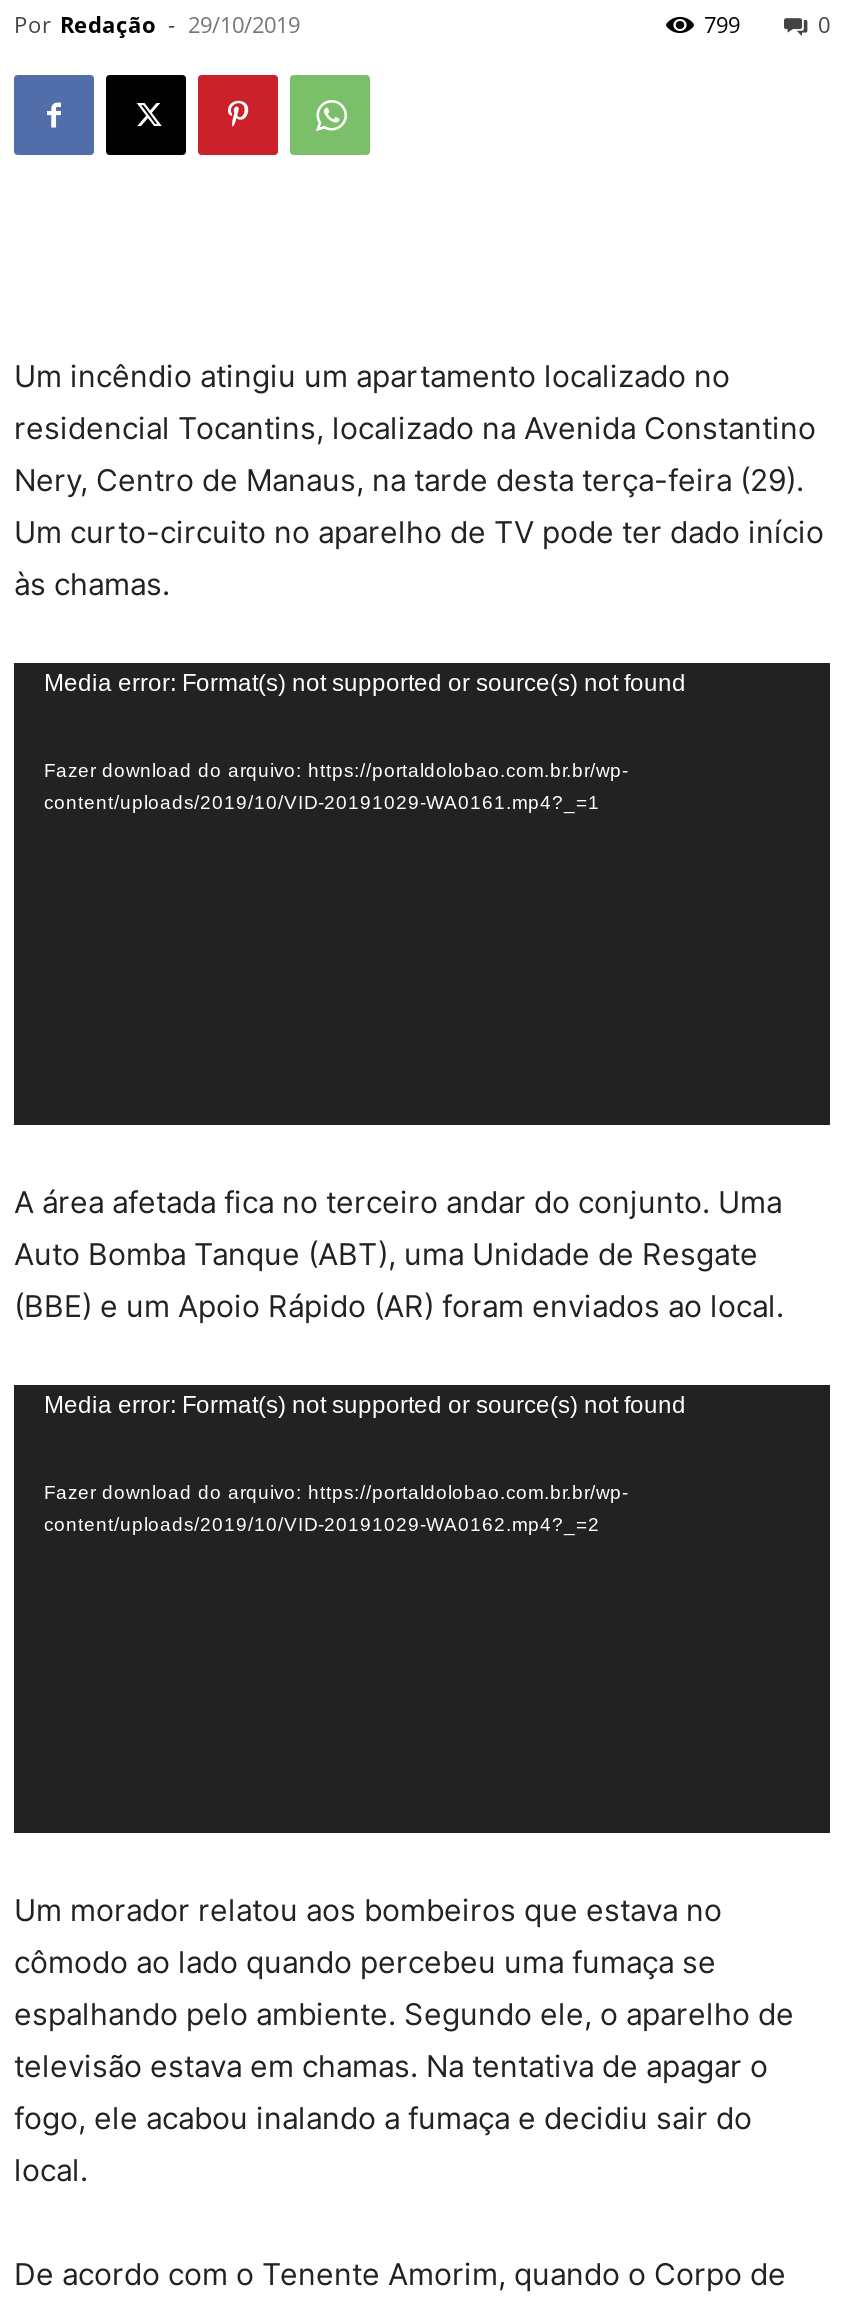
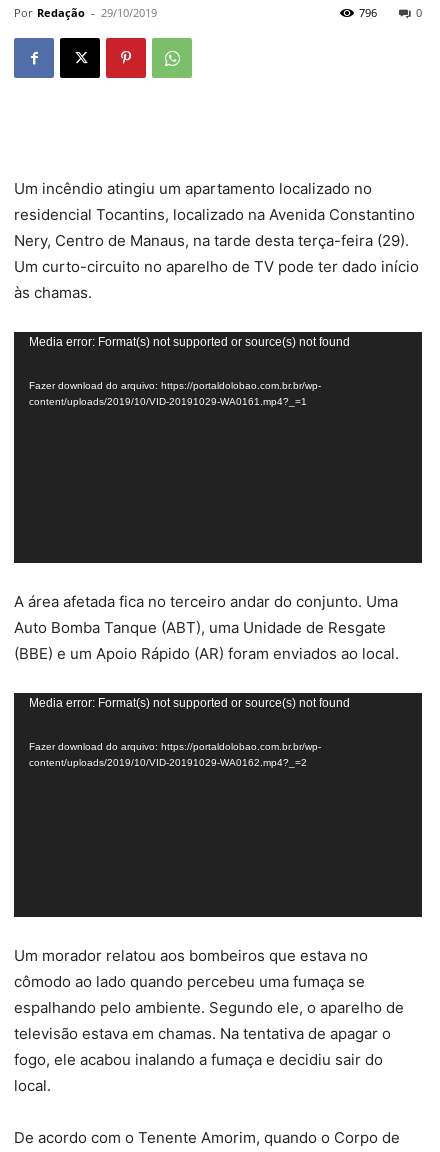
[704,9,740,39] 799 -> [359,5,377,20] 796

